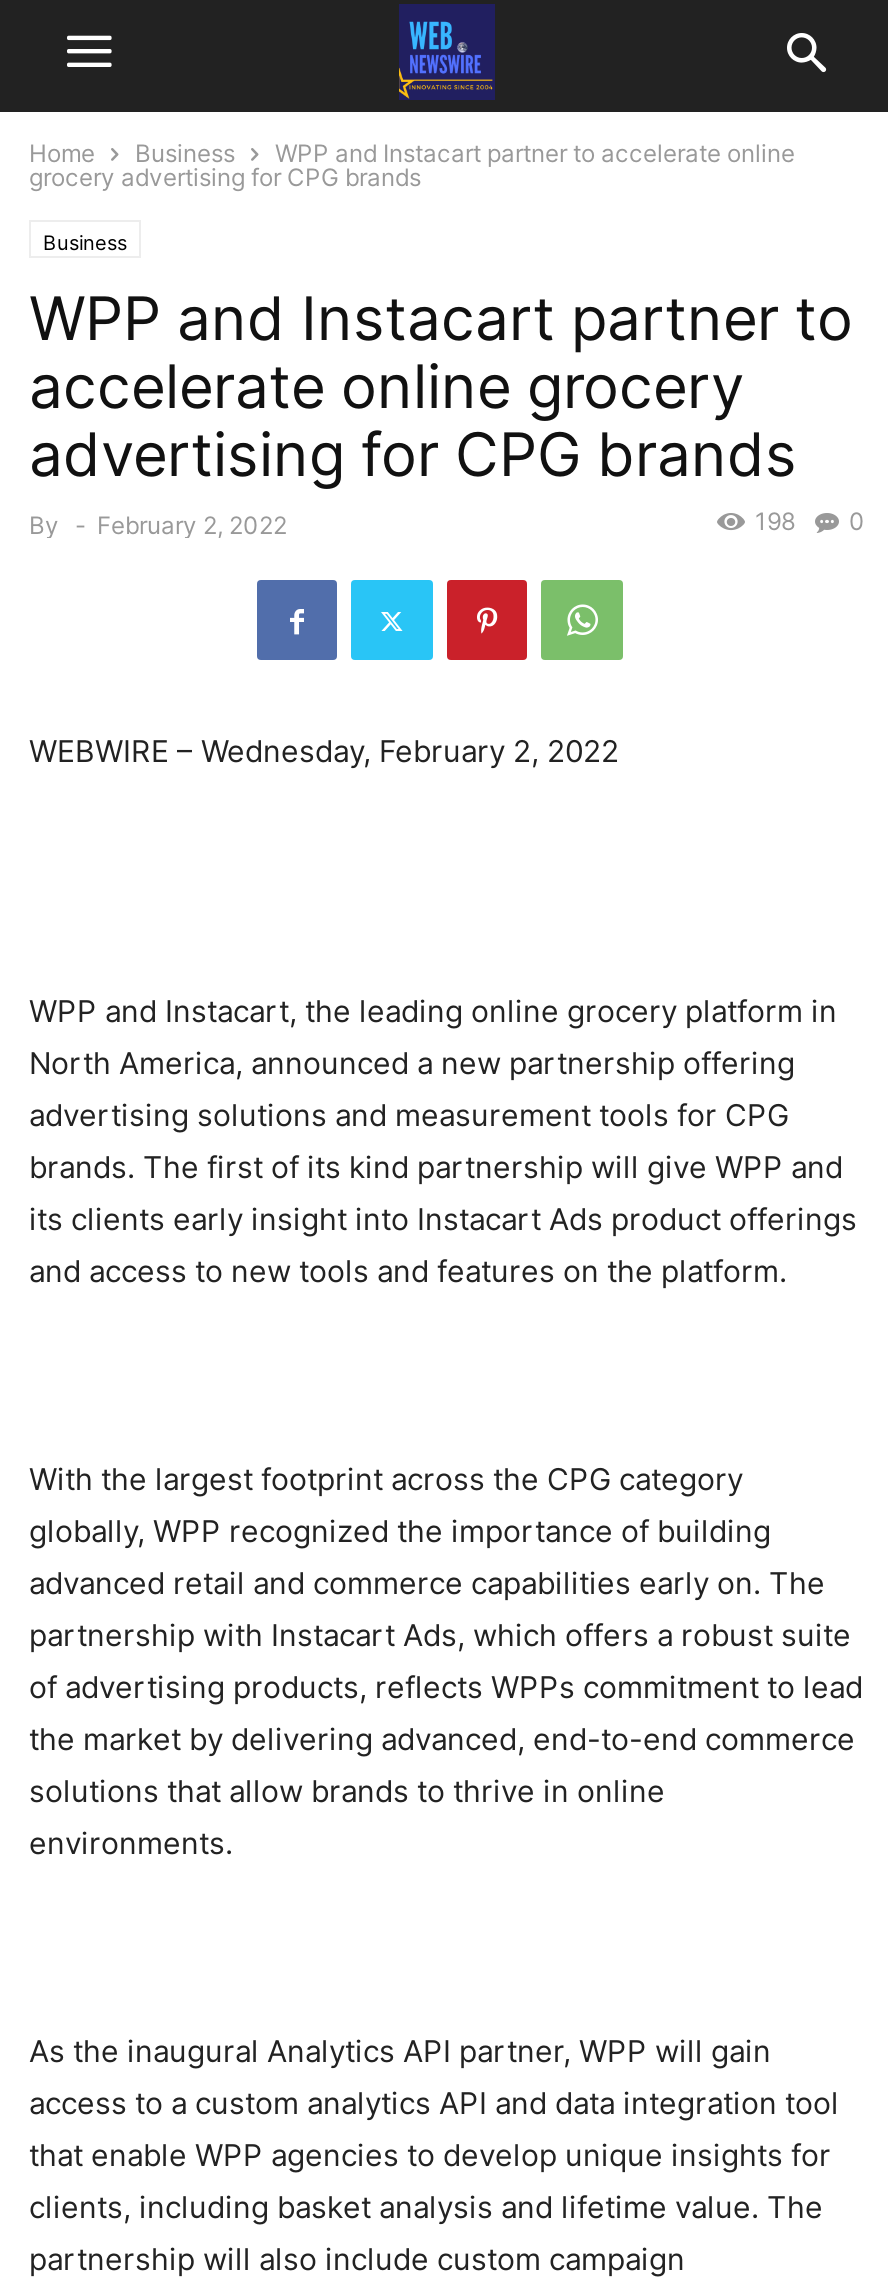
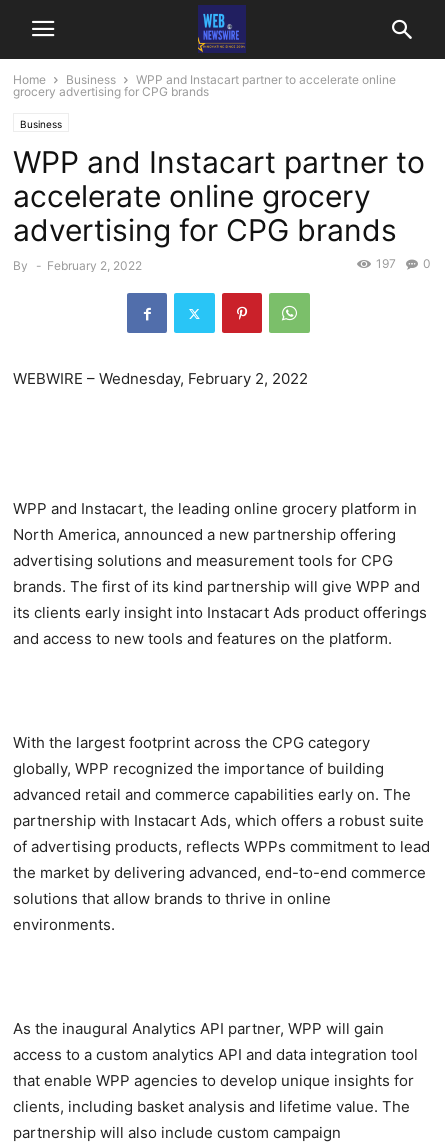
[755,506,865,536] 198 0 -> [376,256,431,271] 197 0

